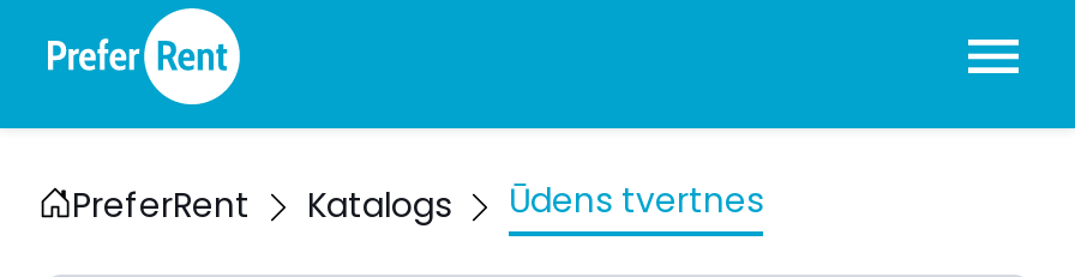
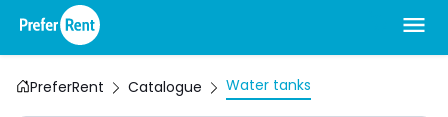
[307,176,763,229] Katalogs | Ūdens tvertnes -> [128,75,311,97] Catalogue | Water tanks

